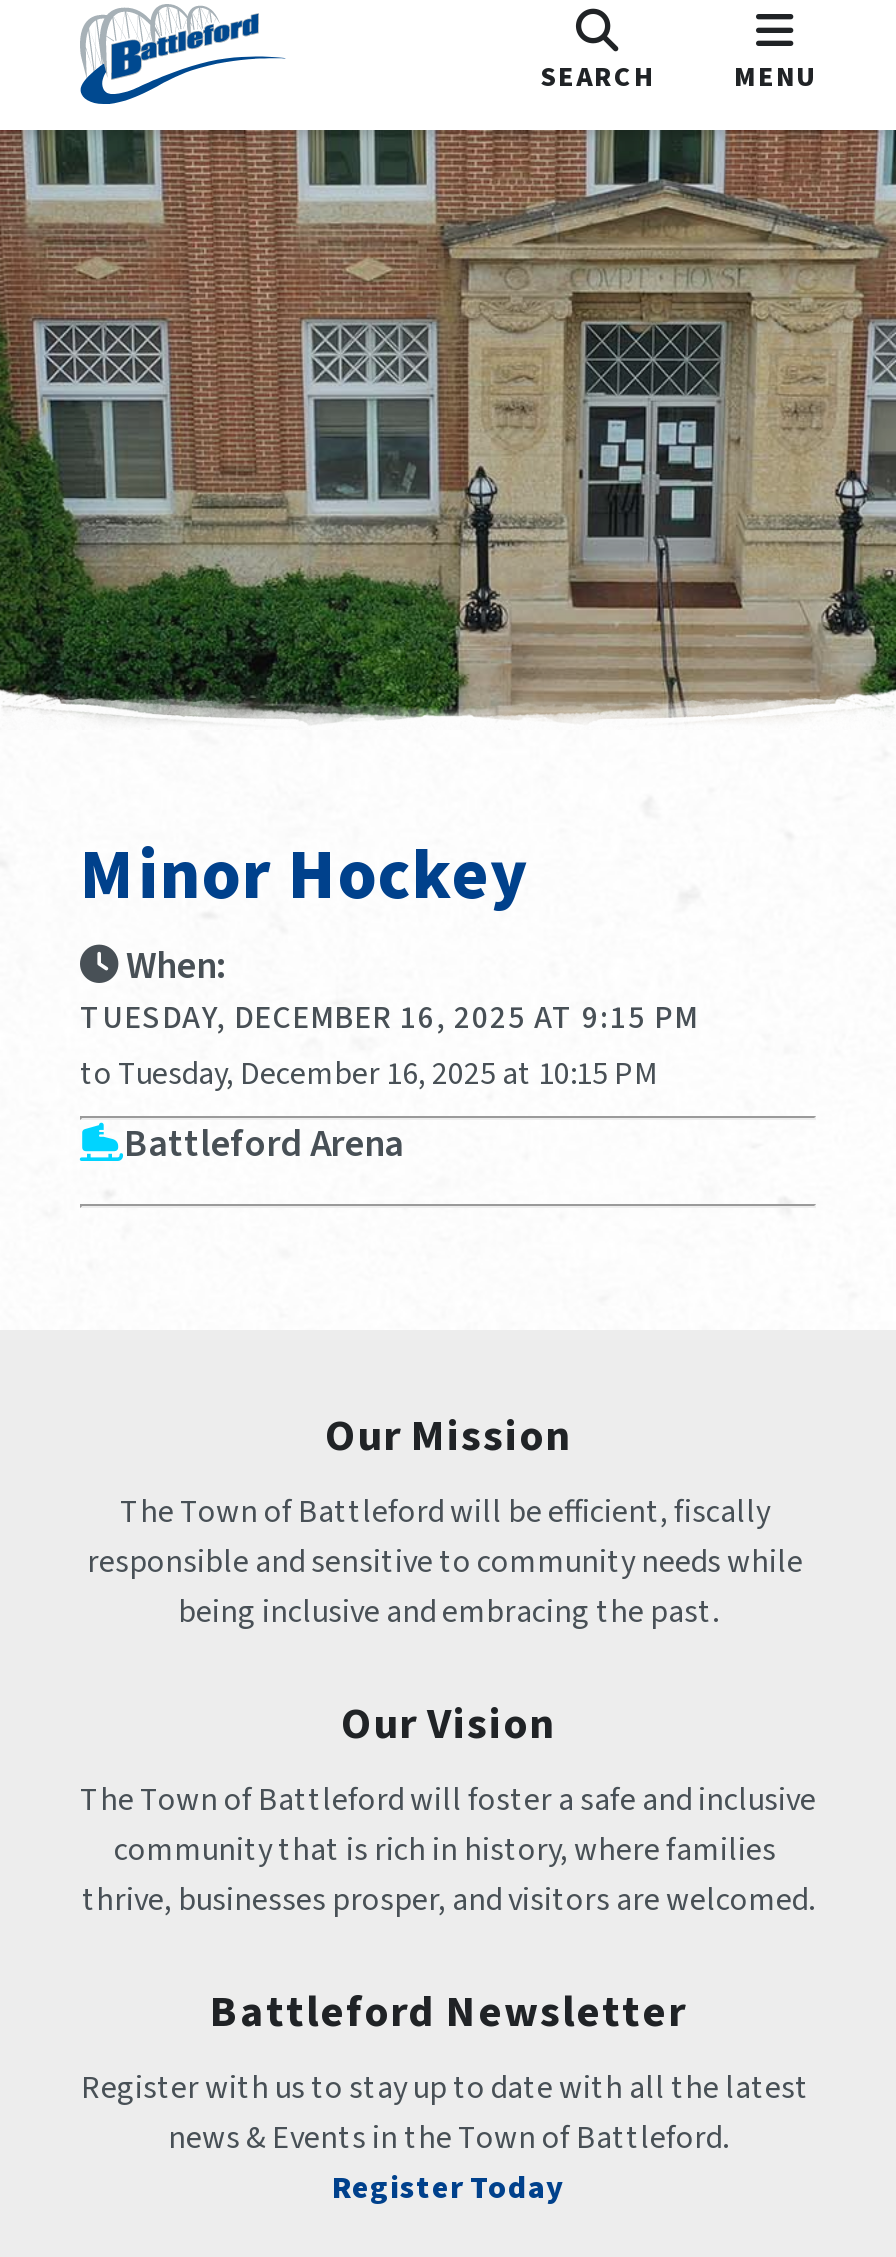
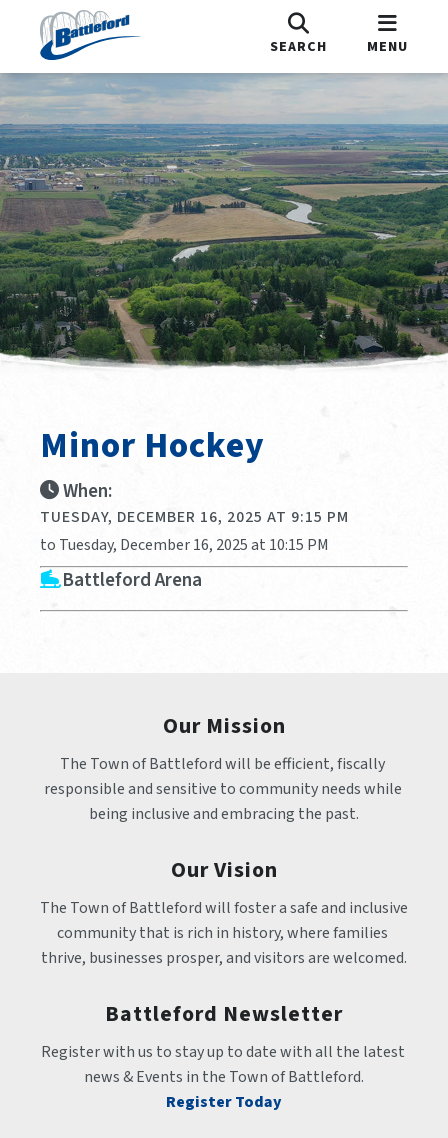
[6,128,890,714] [image] -> [3,72,445,366] [image]

